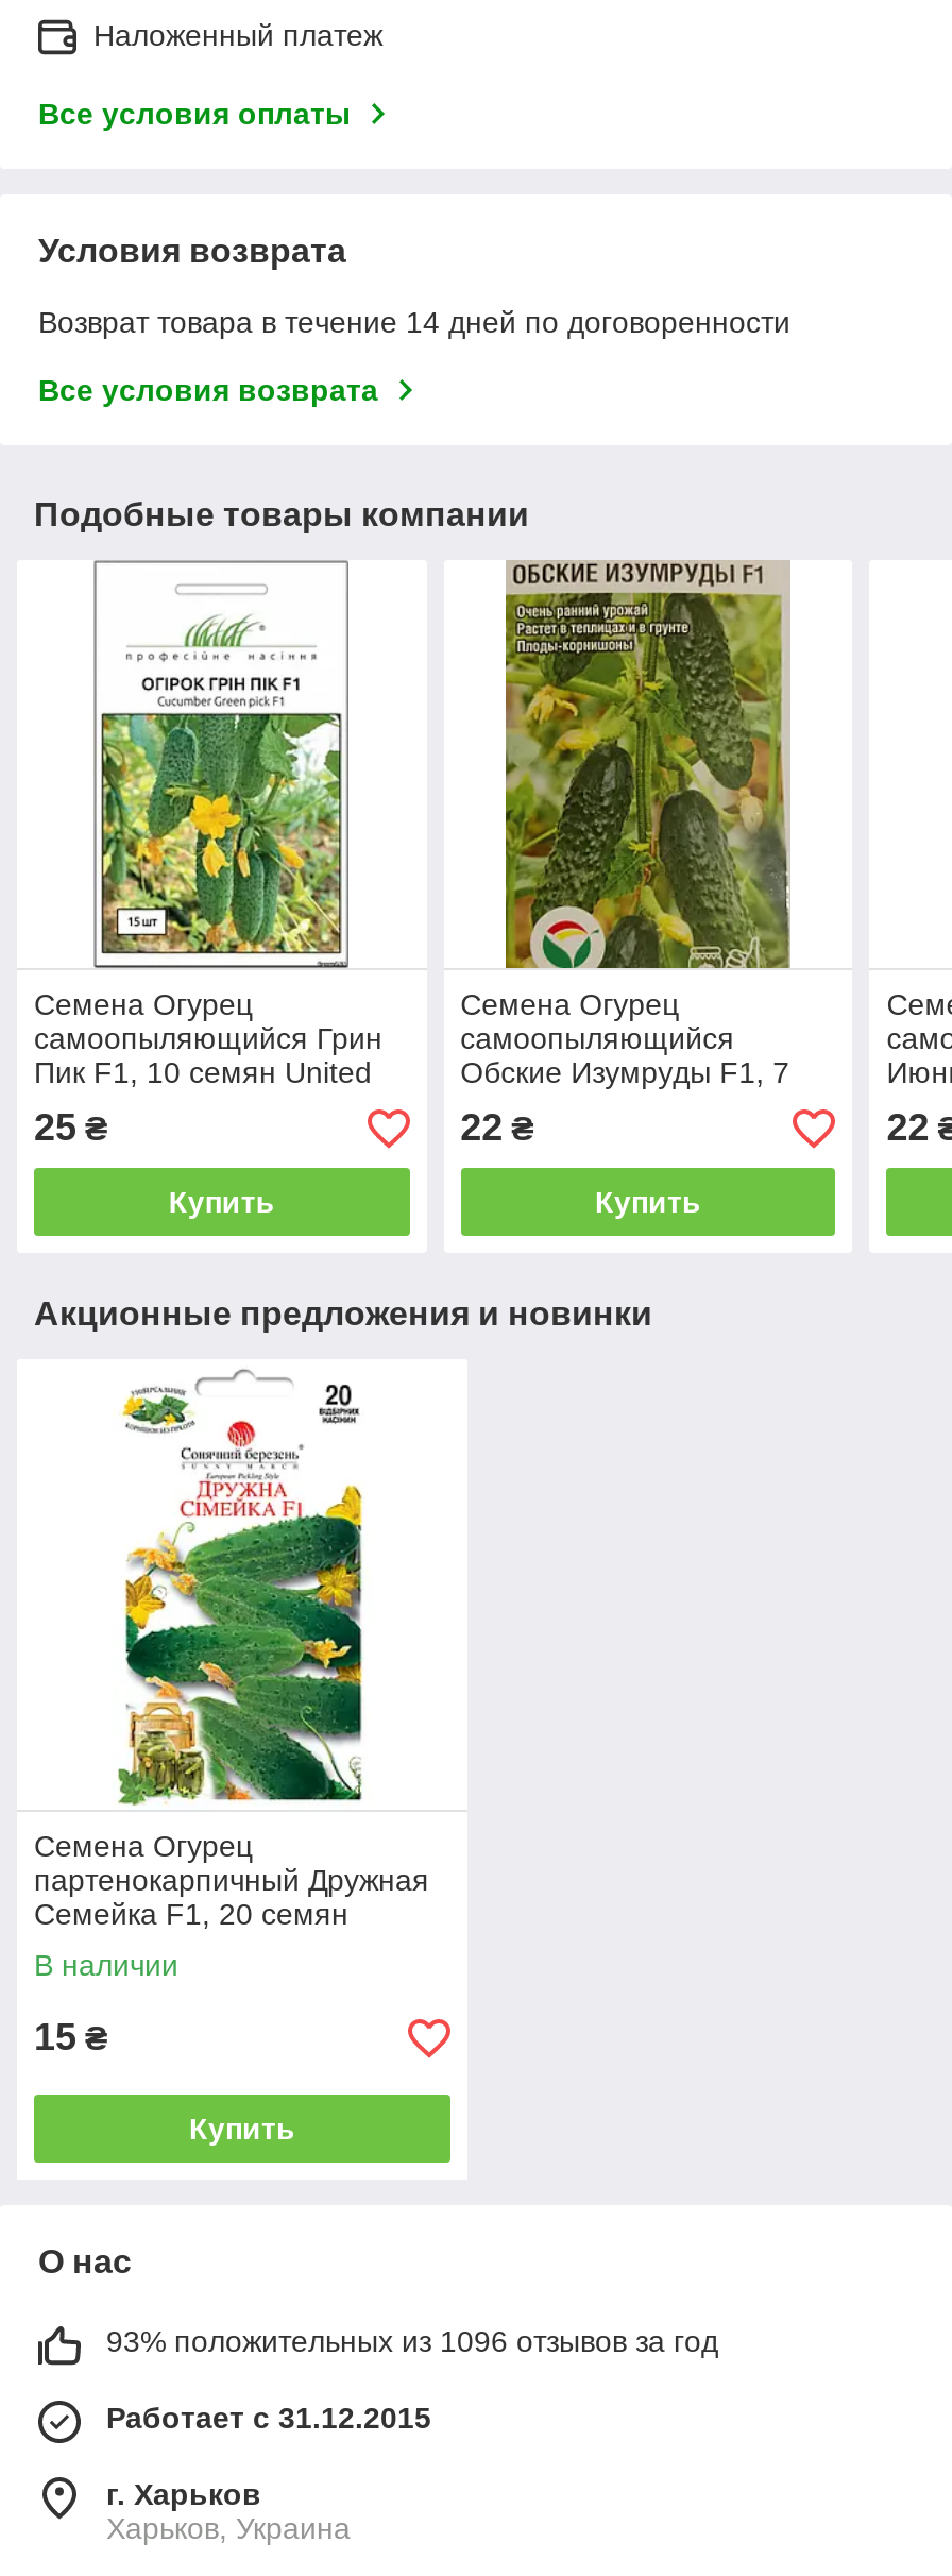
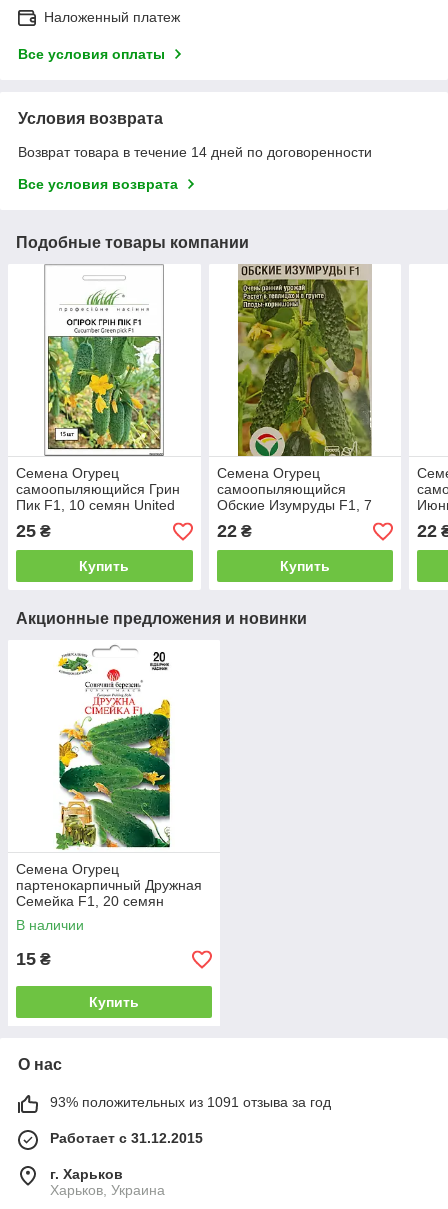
[106,2325,718,2359] 93% положительных из 1096 отзывов за год -> [50,1094,331,1110] 93% положительных из 1091 отзыва за год

